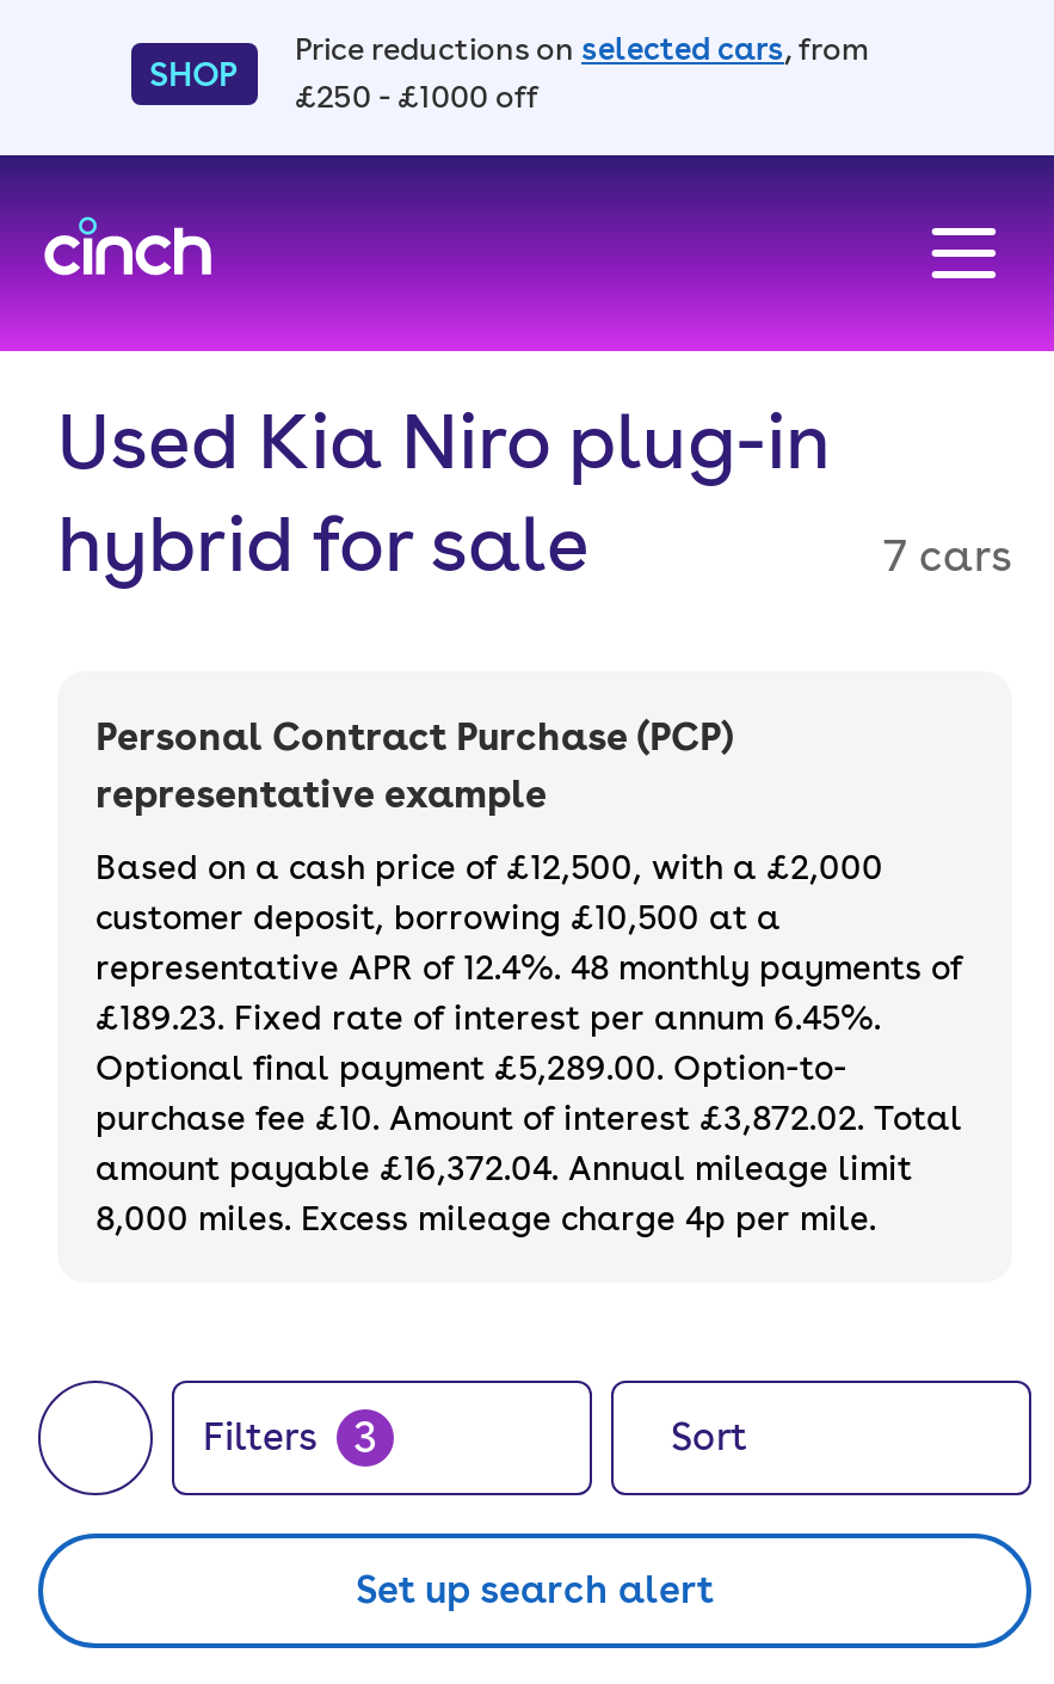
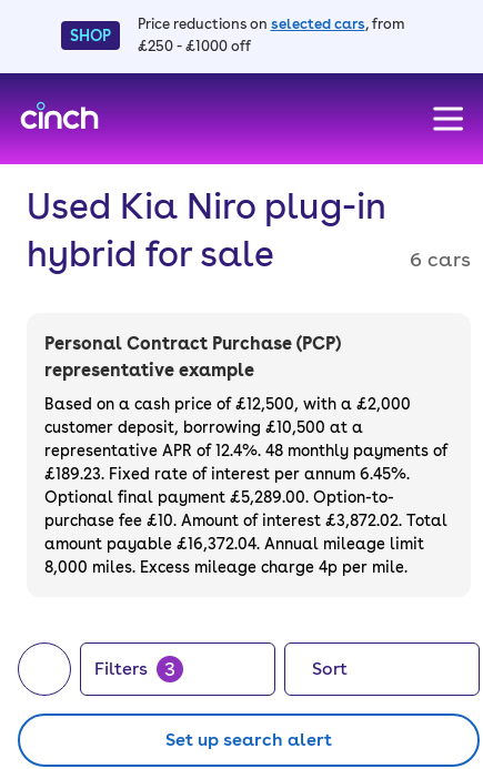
[883,530,1012,580] 7 cars -> [410,247,471,271] 6 cars

